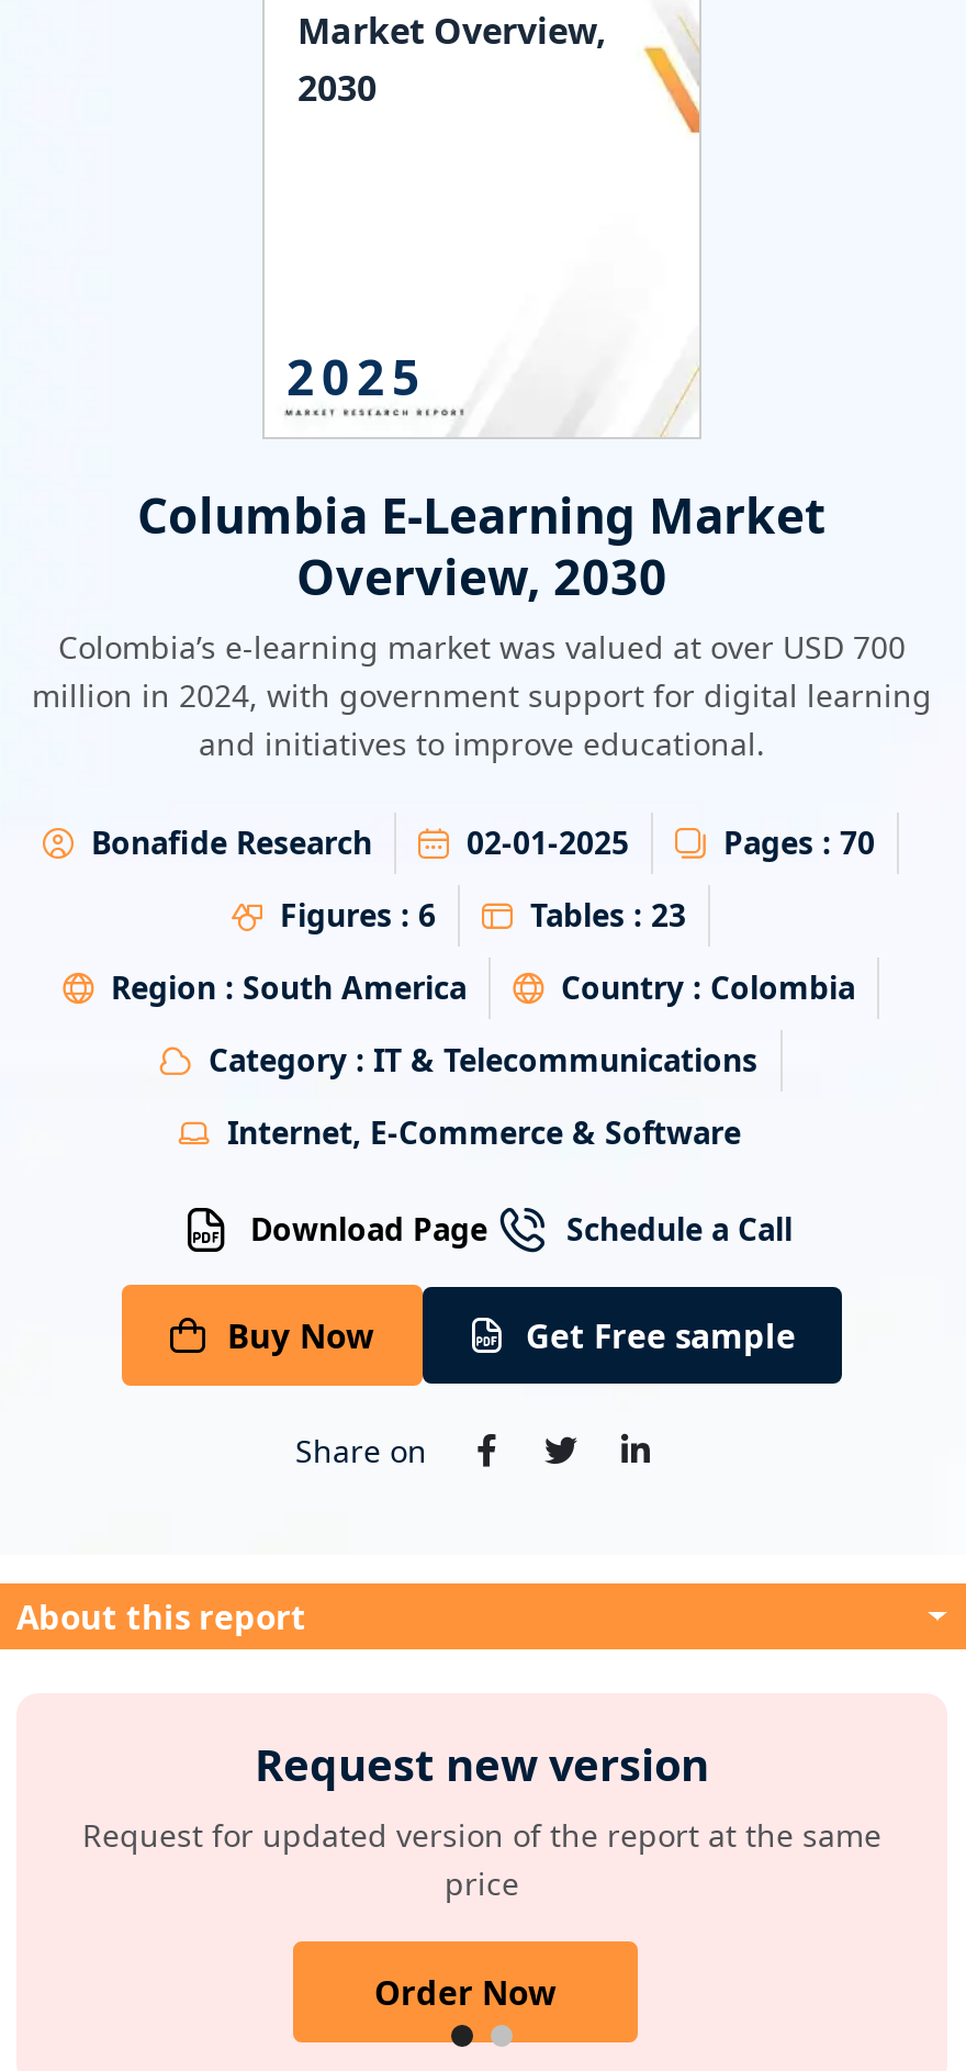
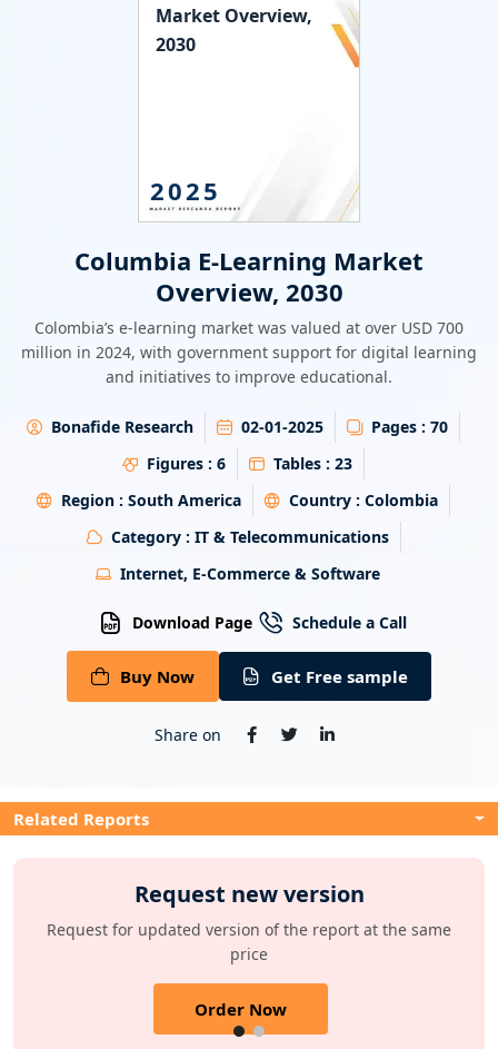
[16,1595,306,1639] About this report -> [13,808,149,830] Related Reports

